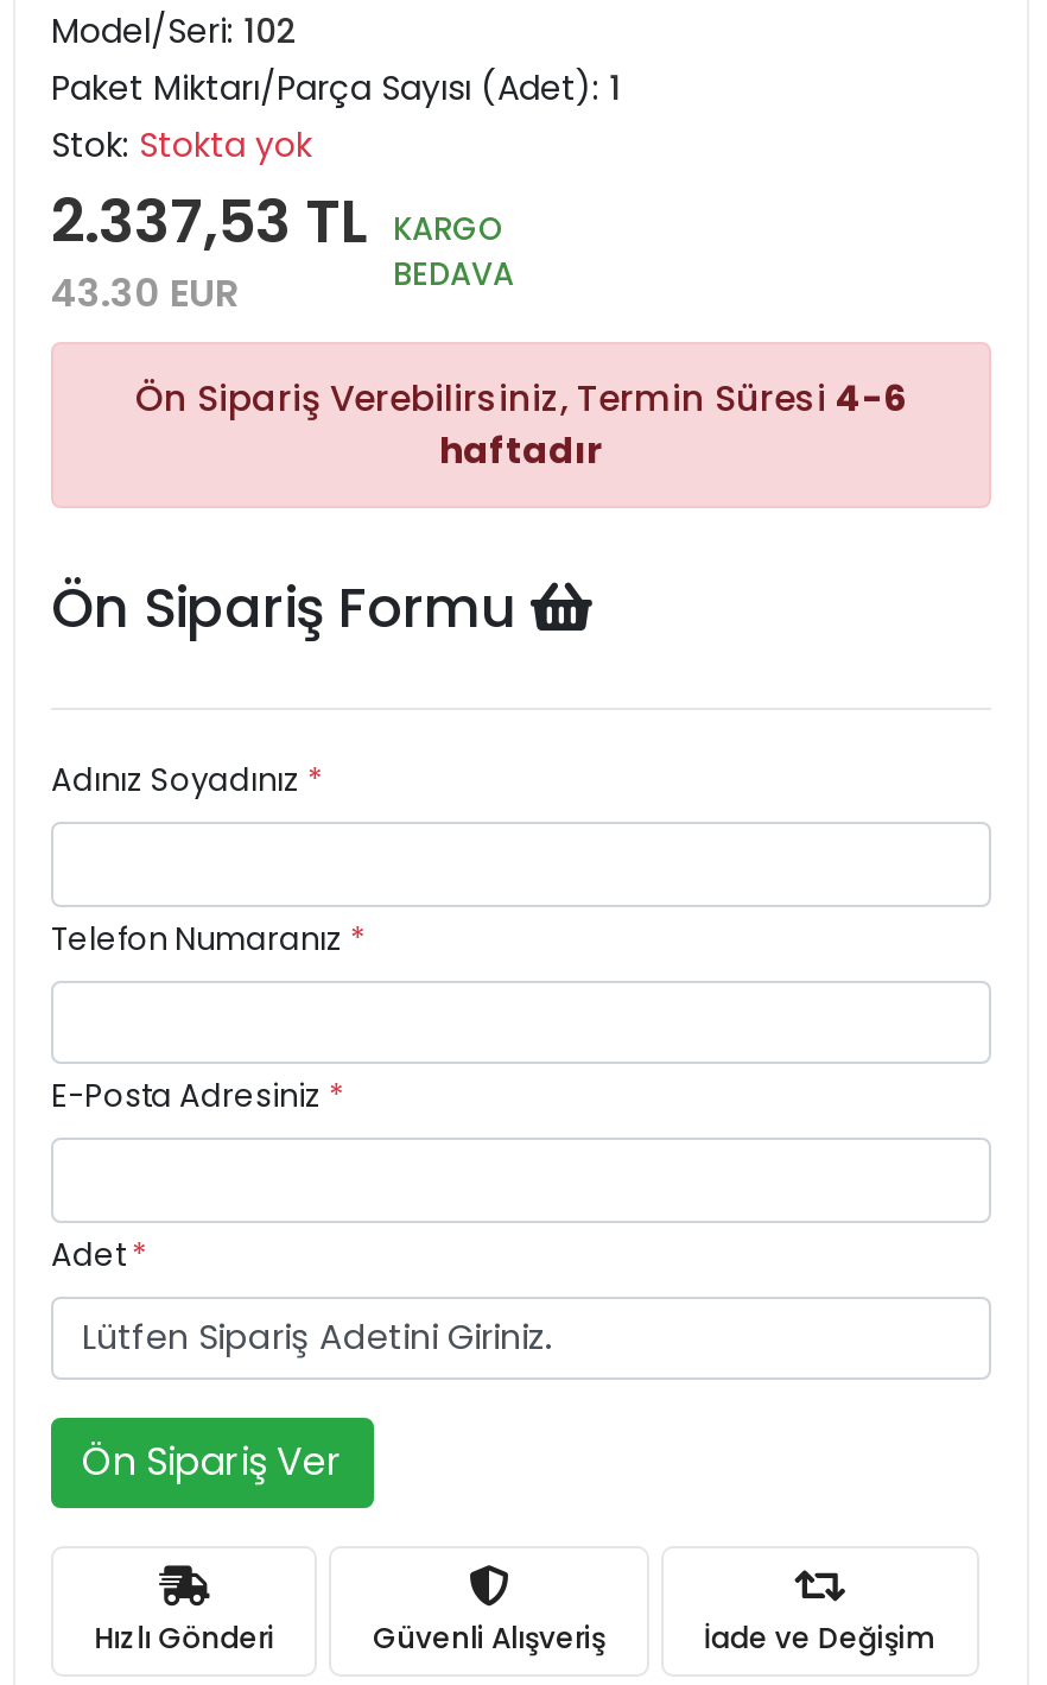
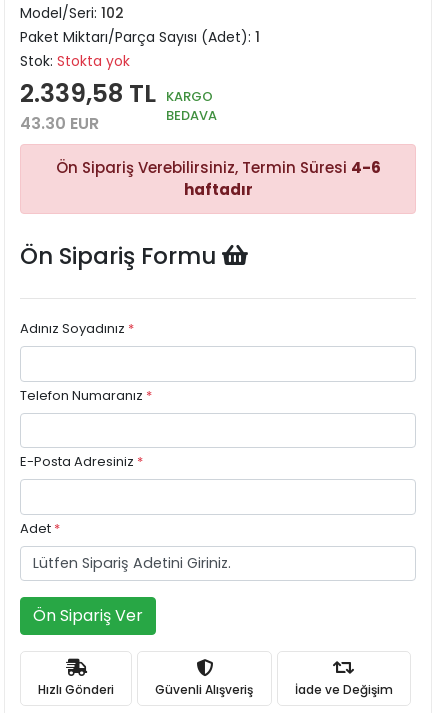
[51,180,505,264] 2.337,53 TL KARGO -> [20,76,213,111] 2.339,58 TL KARGO

